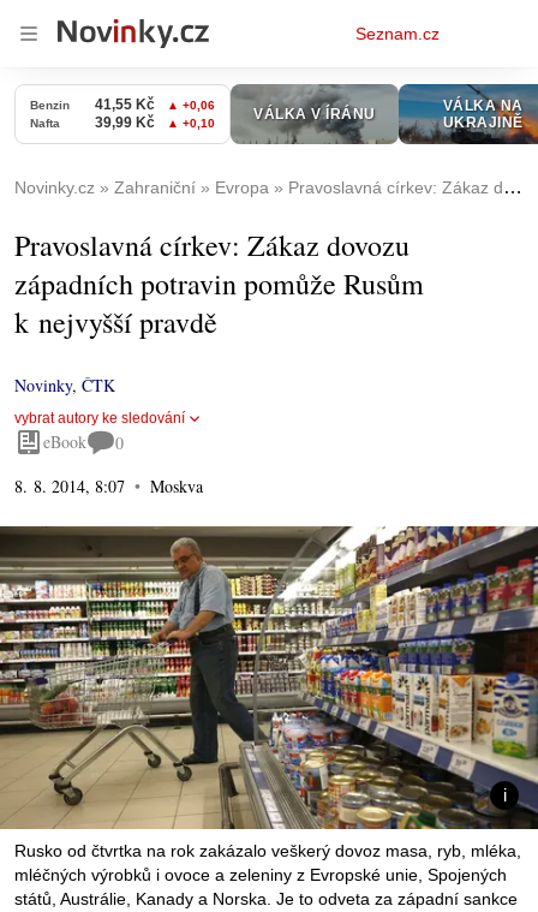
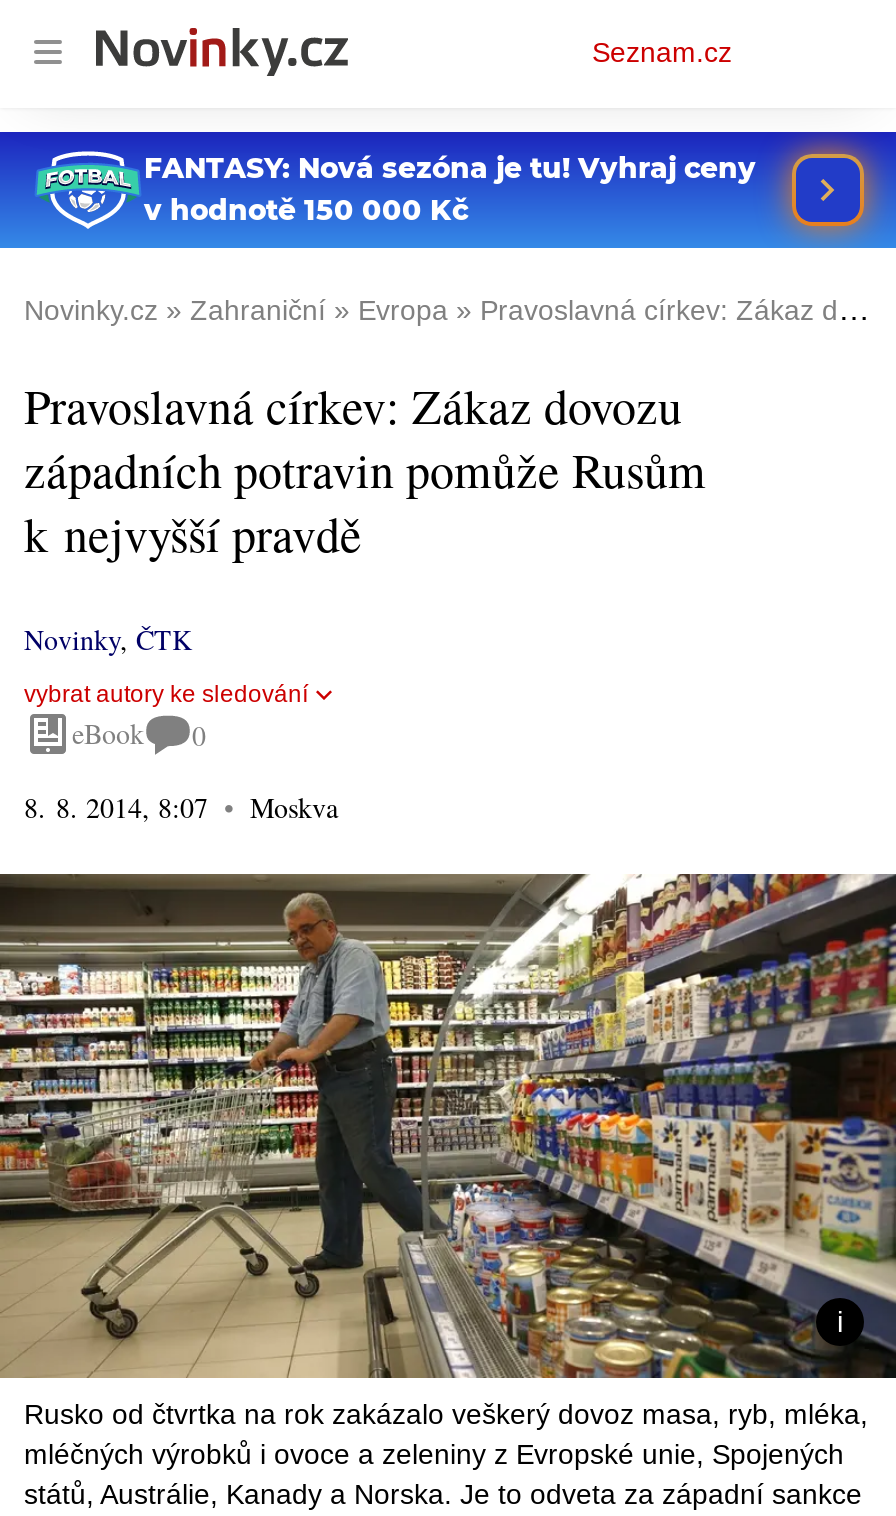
[4,82,534,150] [image] -> [6,130,890,250] [image]

